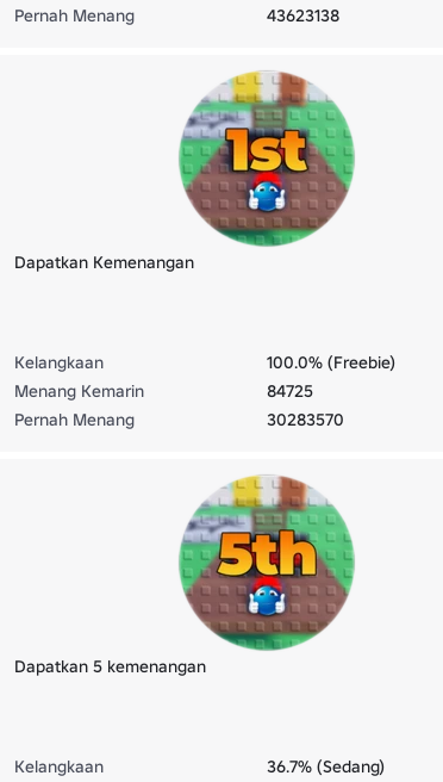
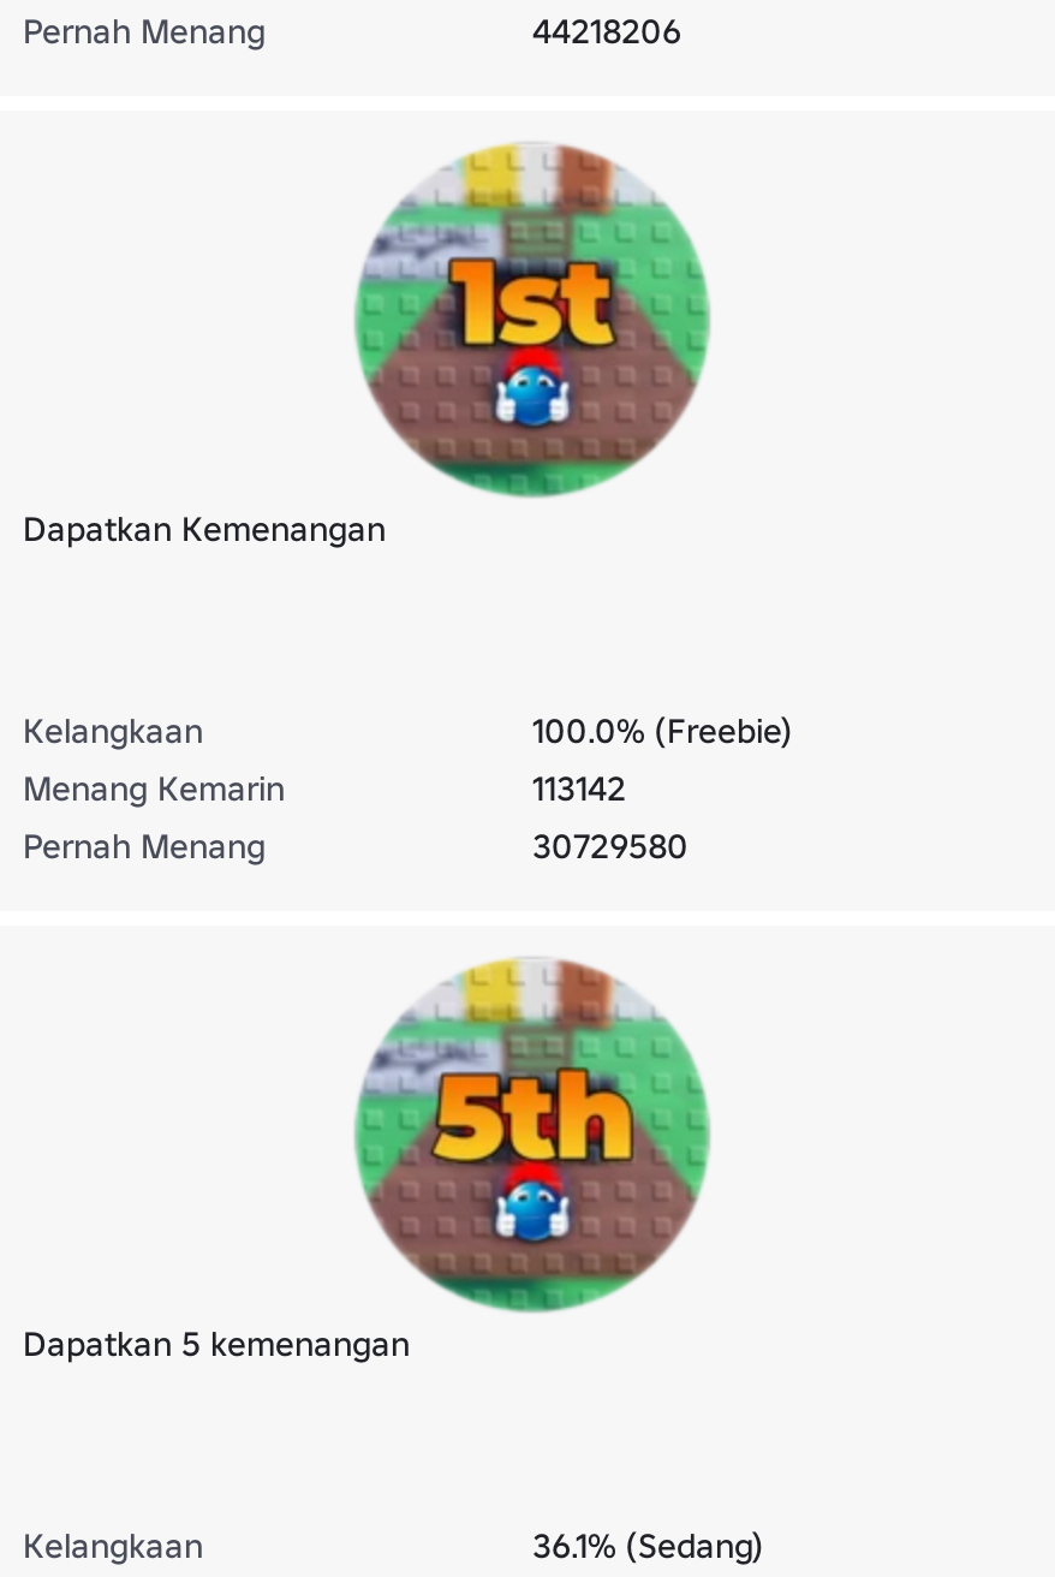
[267,4,339,26] 43623138 -> [532,8,681,52] 44218206
[267,380,313,401] 84725 -> [532,766,626,809] 113142
[267,408,344,430] 30283570 -> [532,823,689,867] 30729580
[267,755,385,777] 36.7% (Sedang) -> [532,1523,763,1566] 36.1% (Sedang)

